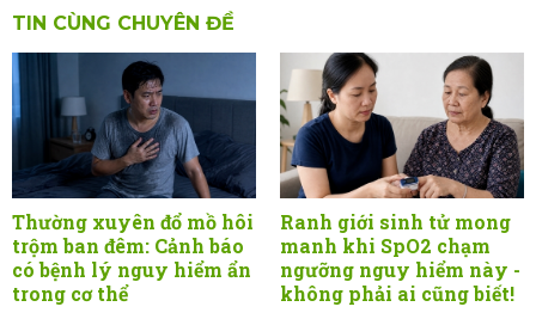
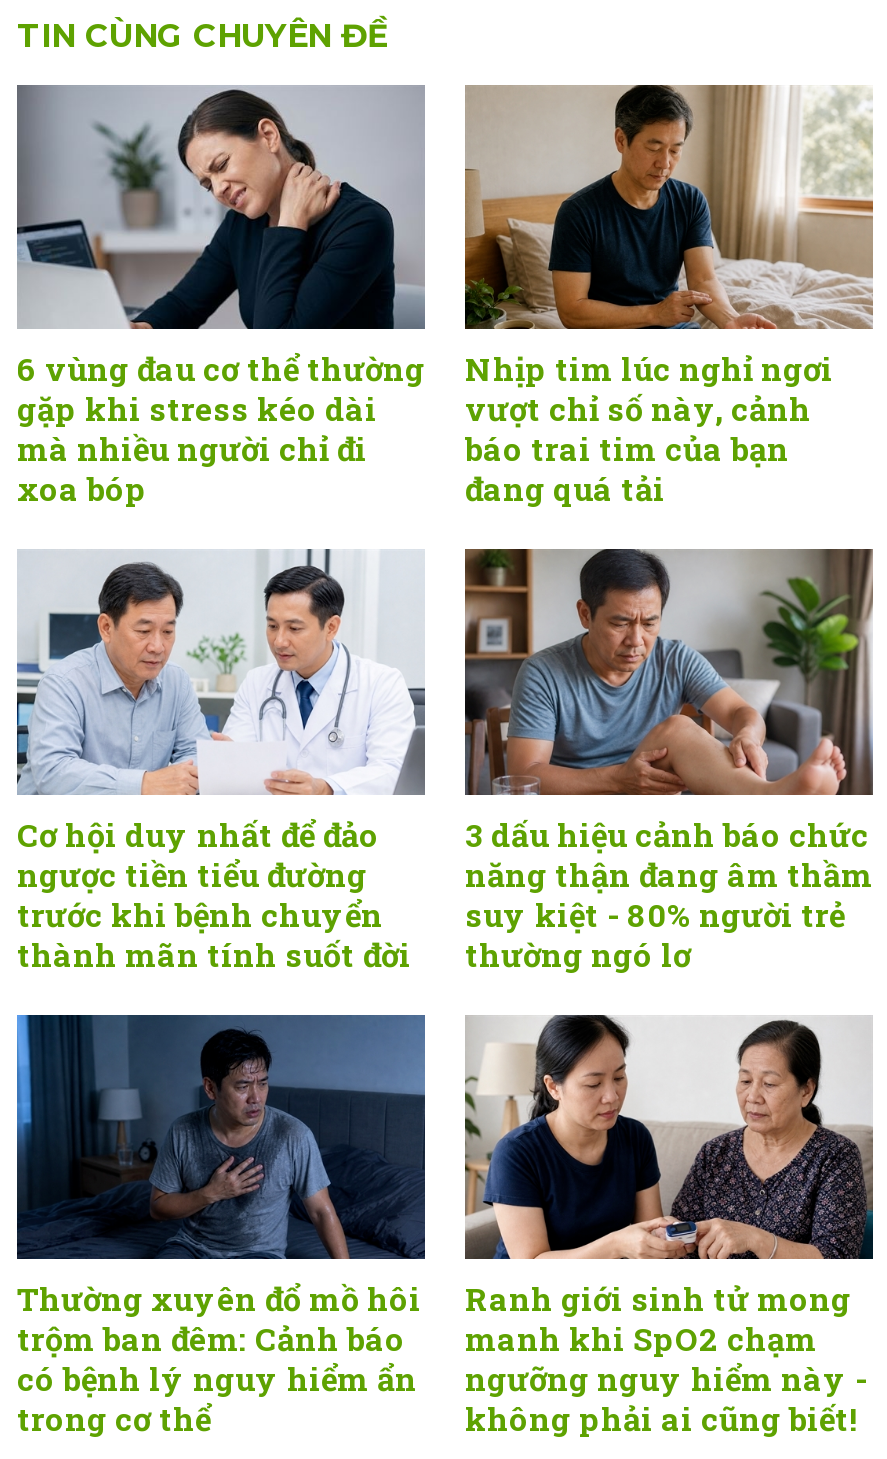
none -> [15,85,425,510] [image] | 6 vùng đau cơ thể thường | gặp khi stress kéo dài | mà nhiều người chỉ đi | xoa bóp
none -> [15,547,427,975] [image] | Cơ hội duy nhất để đảo | ngược tiền tiểu đường | trước khi bệnh chuyển | thành mãn tính suốt đời
none -> [463,83,873,510] [image] | Nhịp tim lúc nghỉ ngơi | vượt chỉ số này, cảnh | báo trai tim của bạn | đang quá tải
none -> [463,547,875,975] [image] | 3 dấu hiệu cảnh báo chức | năng thận đang âm thầm | suy kiệt - 80% người trẻ | thường ngó lơ

